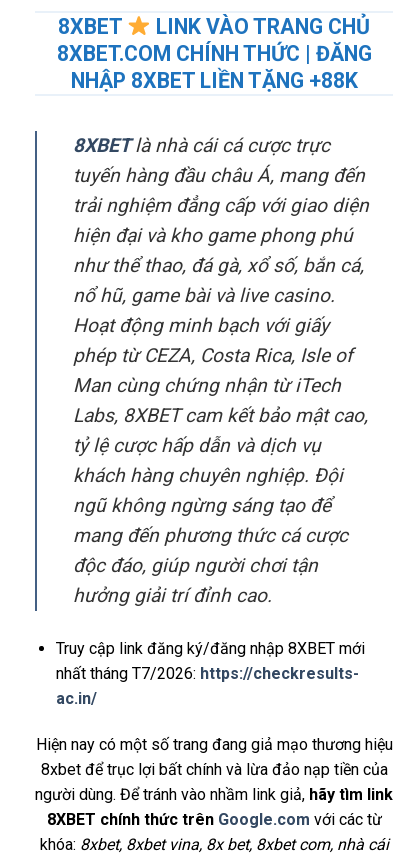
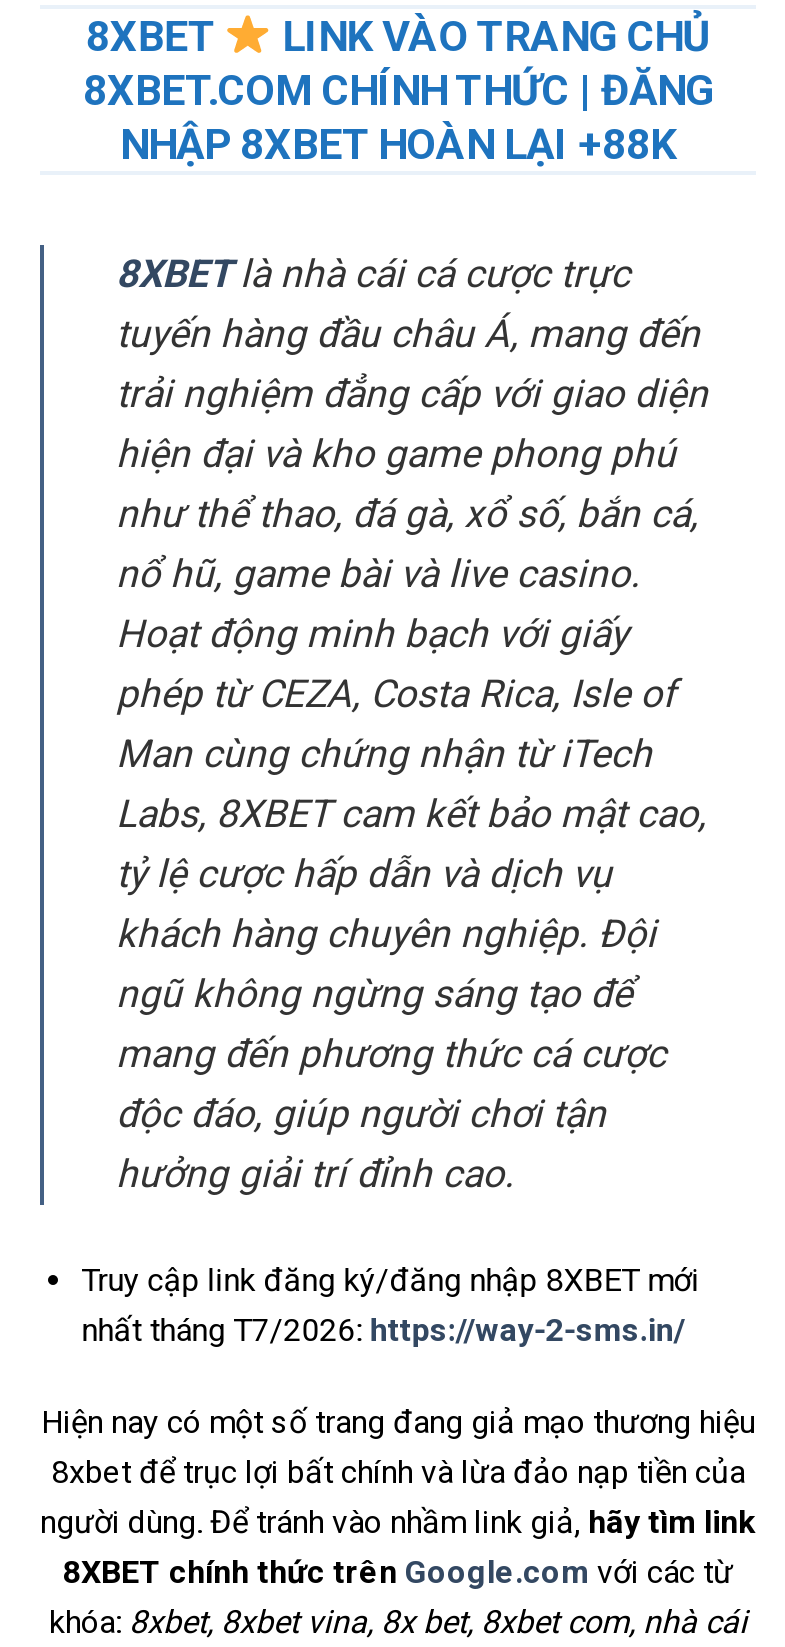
[70,68,357,93] NHẬP 8XBET LIỀN TẶNG +88K -> [120,118,676,168] NHẬP 8XBET HOÀN LẠI +88K
[56,664,359,708] nhất tháng T7/2026: https://checkresults- | ac.in/ -> [82,1311,686,1349] nhất tháng T7/2026: https://way-2-sms.in/

